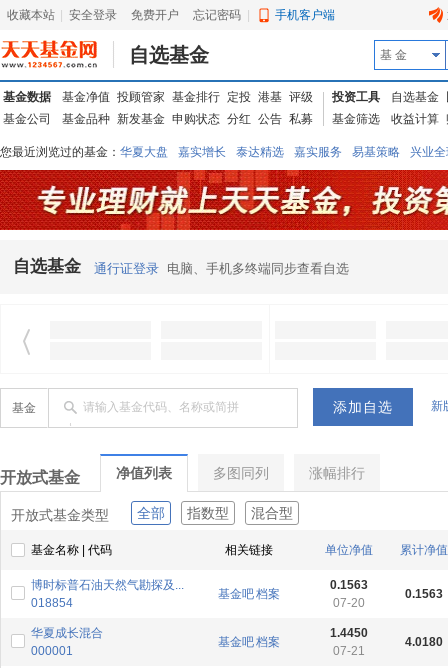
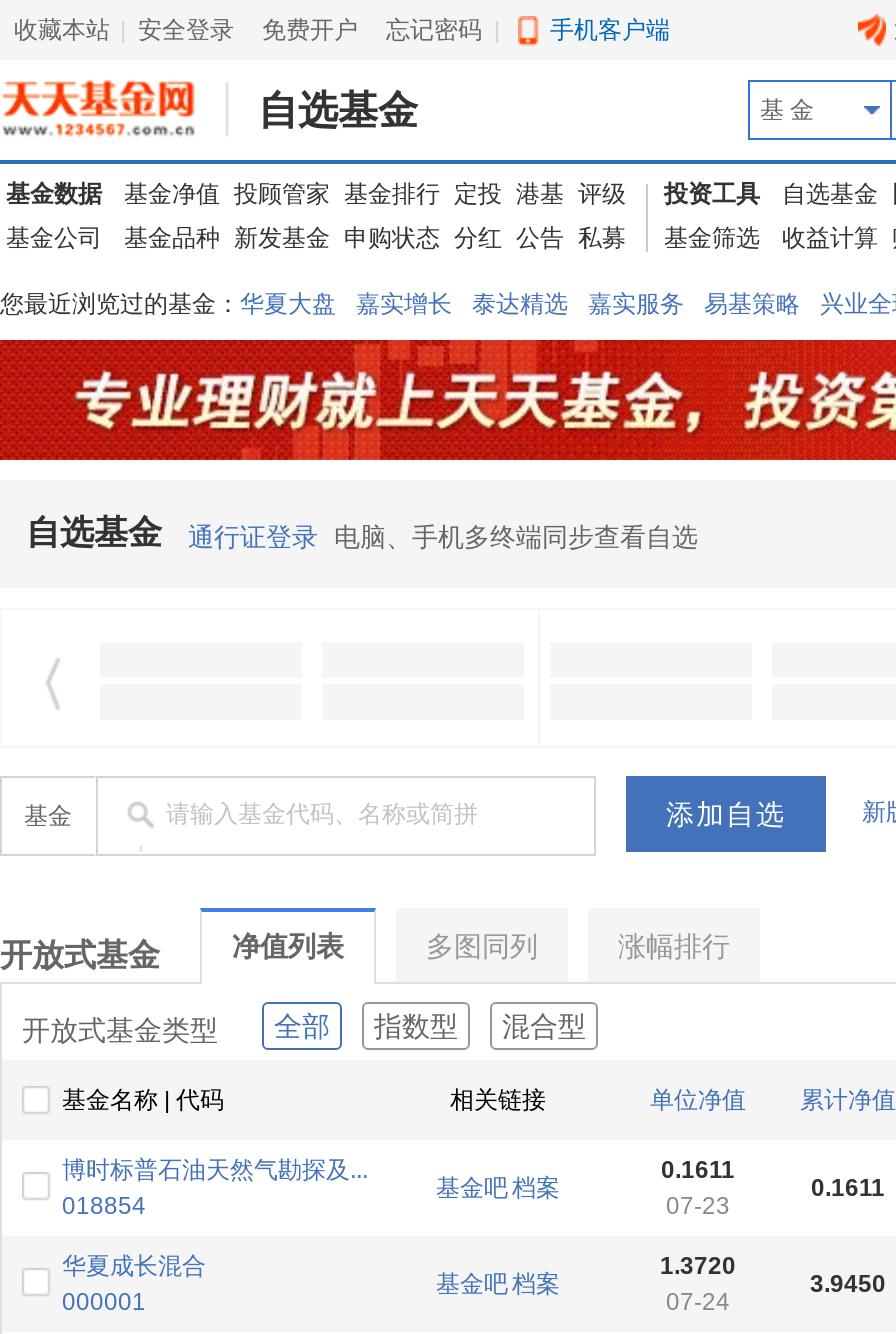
[330,578,368,592] 0.1563 -> [661,1156,735,1184] 0.1611
[405,587,443,601] 0.1563 -> [811,1174,885,1202] 0.1611
[333,596,365,610] 07-20 -> [666,1192,730,1220] 07-23
[330,626,368,640] 1.4450 -> [660,1252,736,1280] 1.3720
[405,635,443,649] 4.0180 -> [810,1270,886,1298] 3.9450
[333,644,365,658] 07-21 -> [666,1288,730,1316] 07-24

